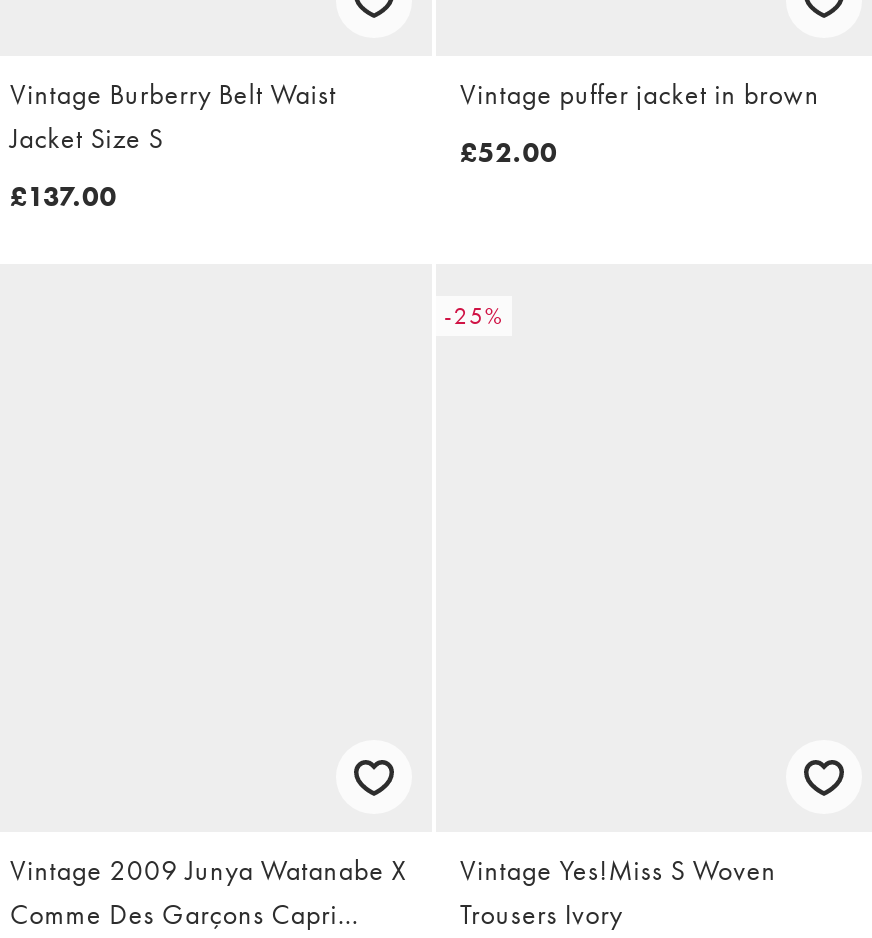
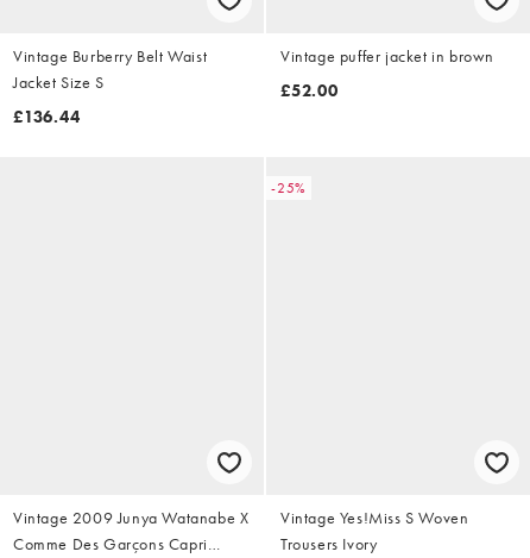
[10,177,117,213] £137.00 -> [13,105,80,127] £136.44

